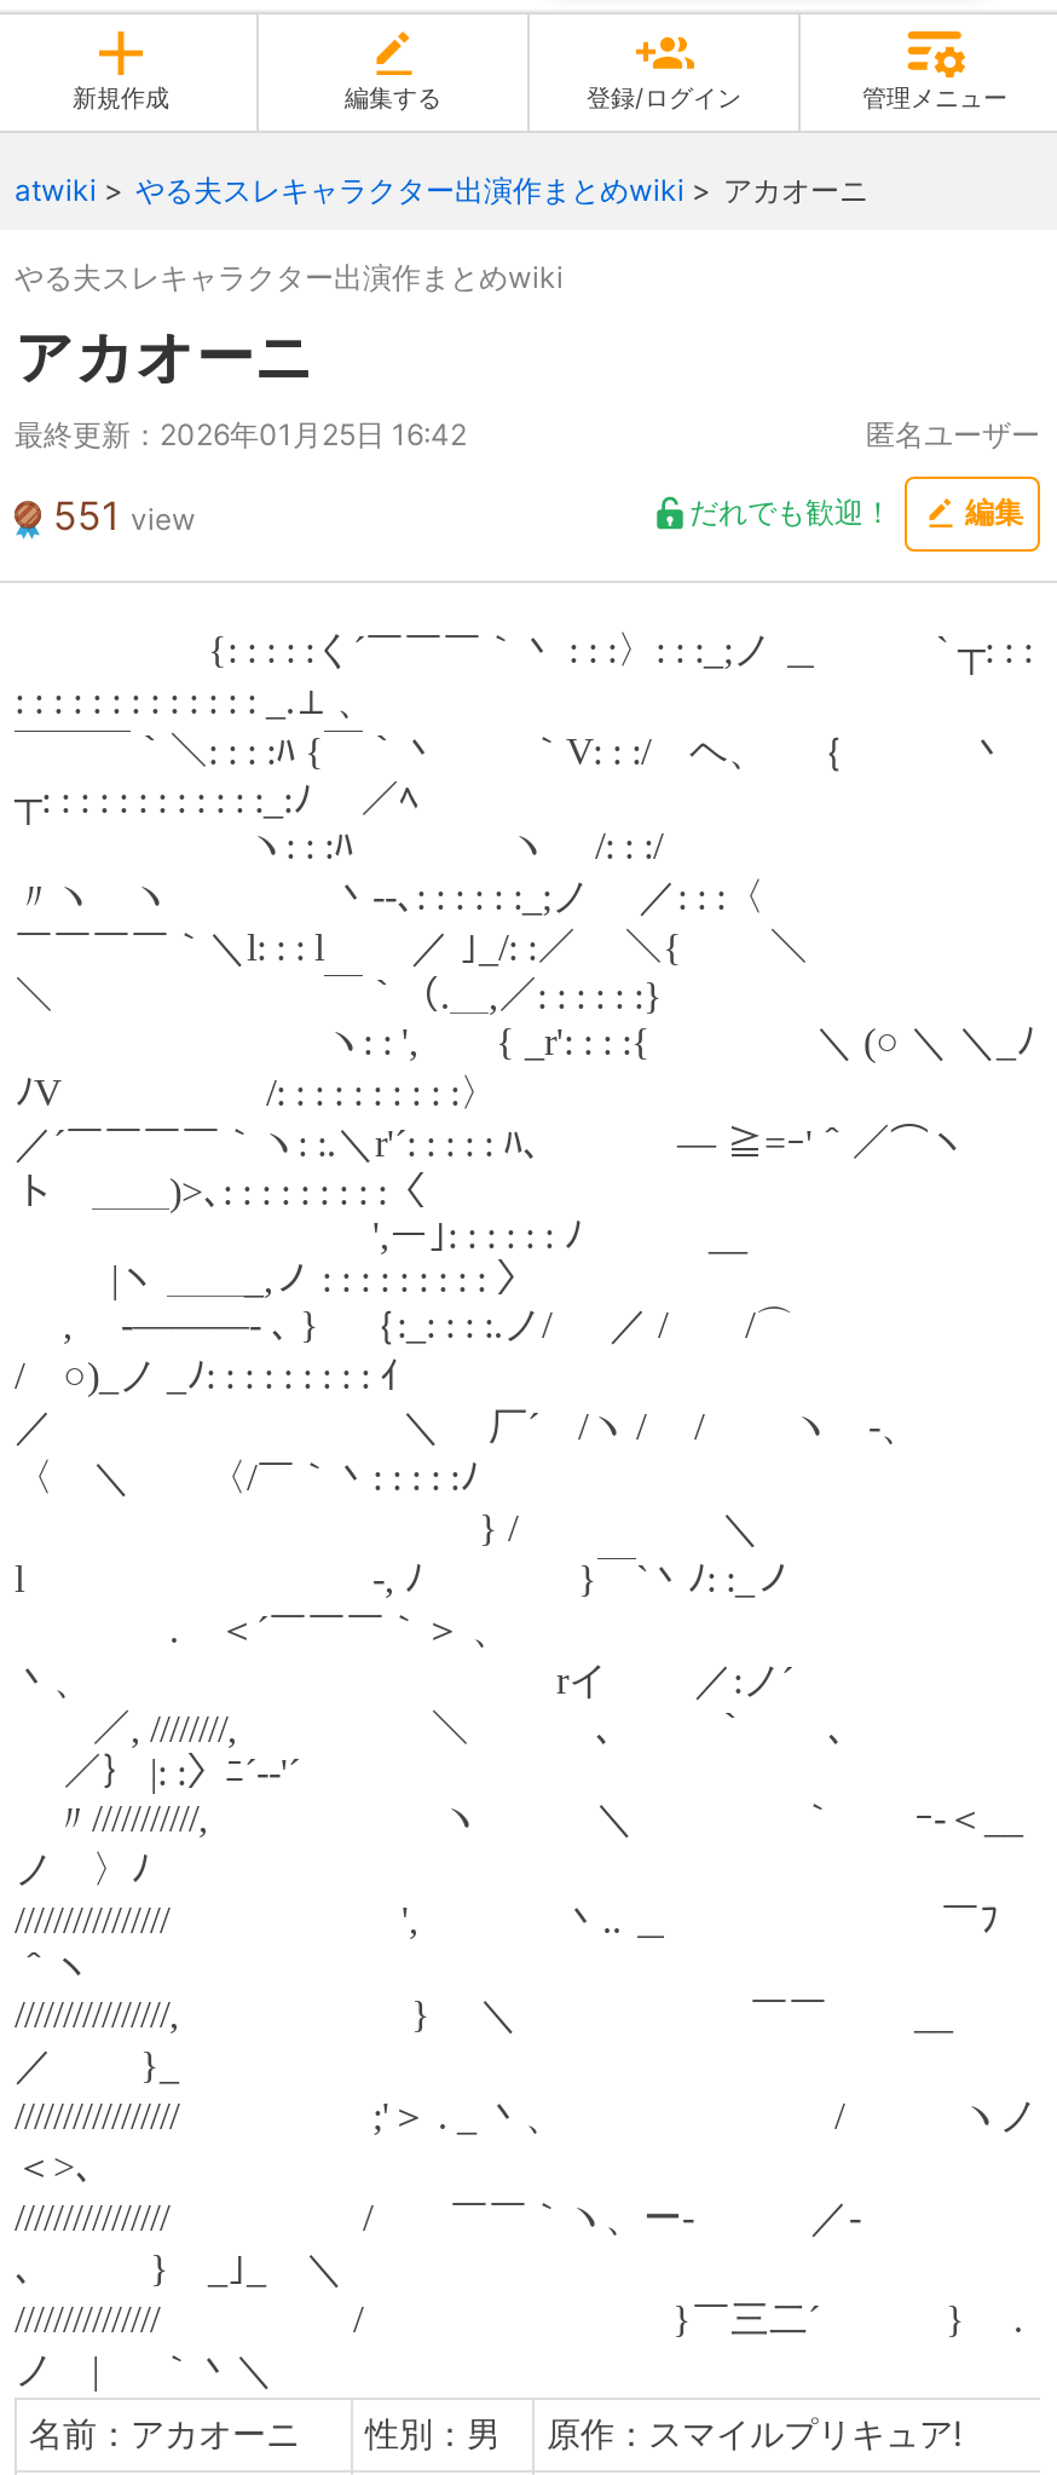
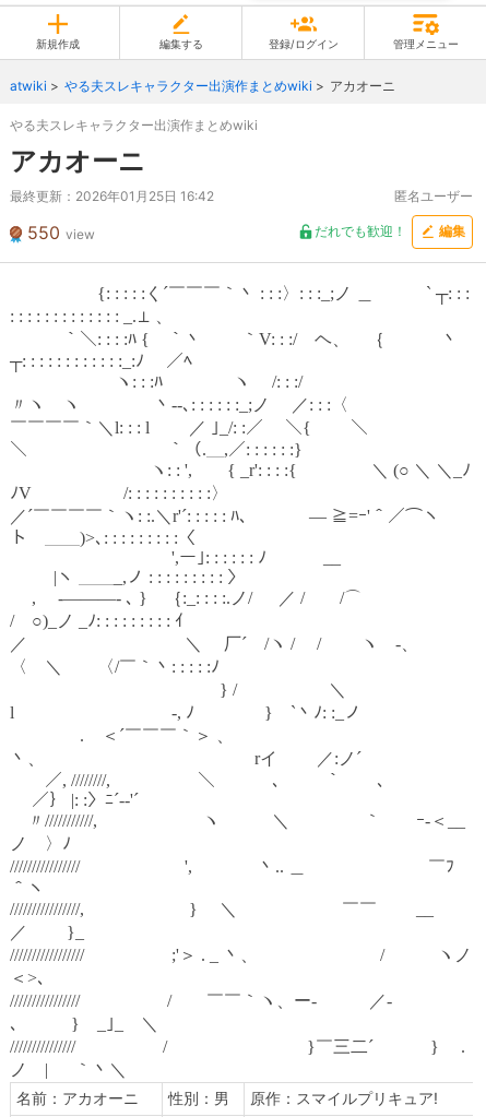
[53,490,196,538] 551 view -> [27,221,95,243] 550 view

